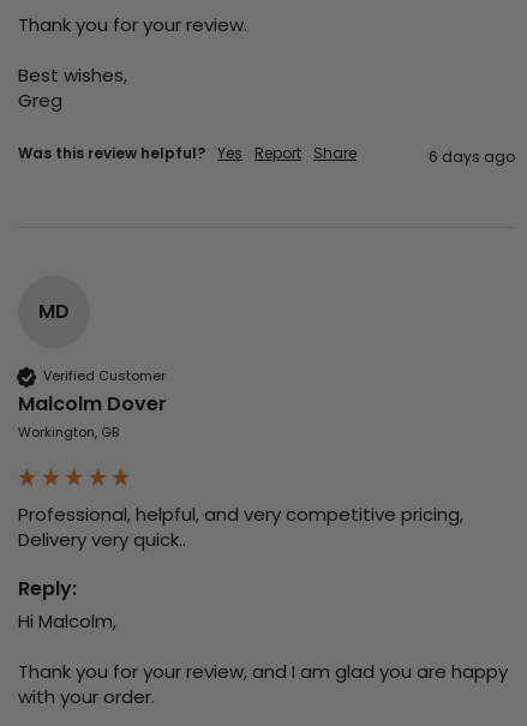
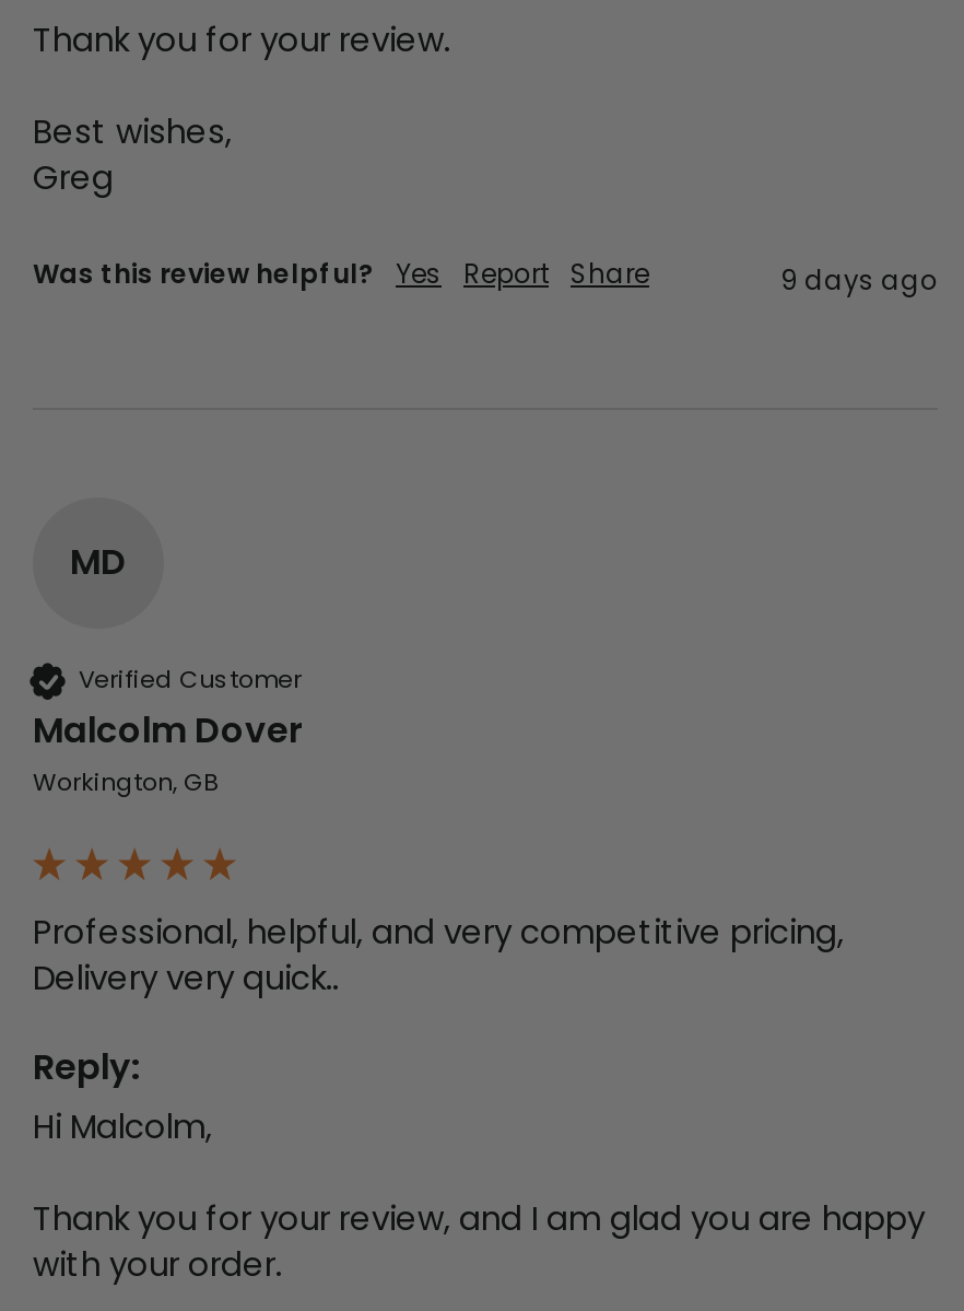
[429,146,515,167] 6 days ago -> [780,261,938,298] 9 days ago

